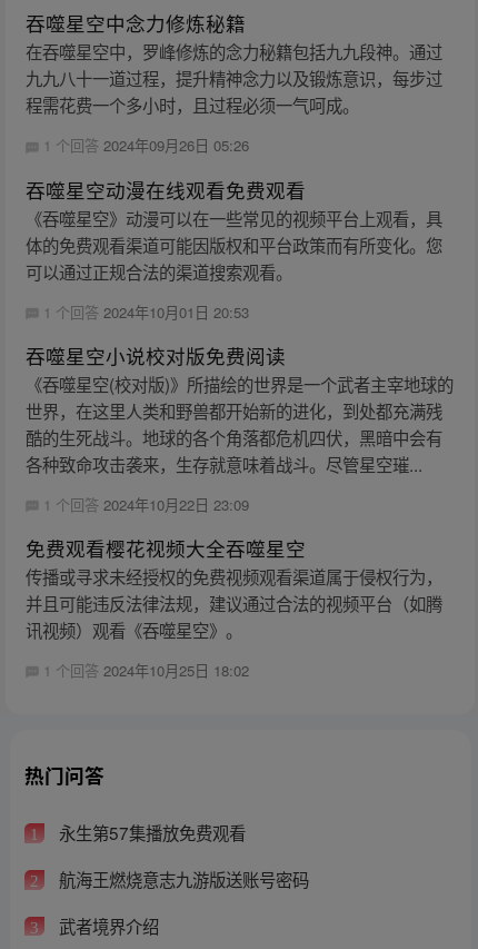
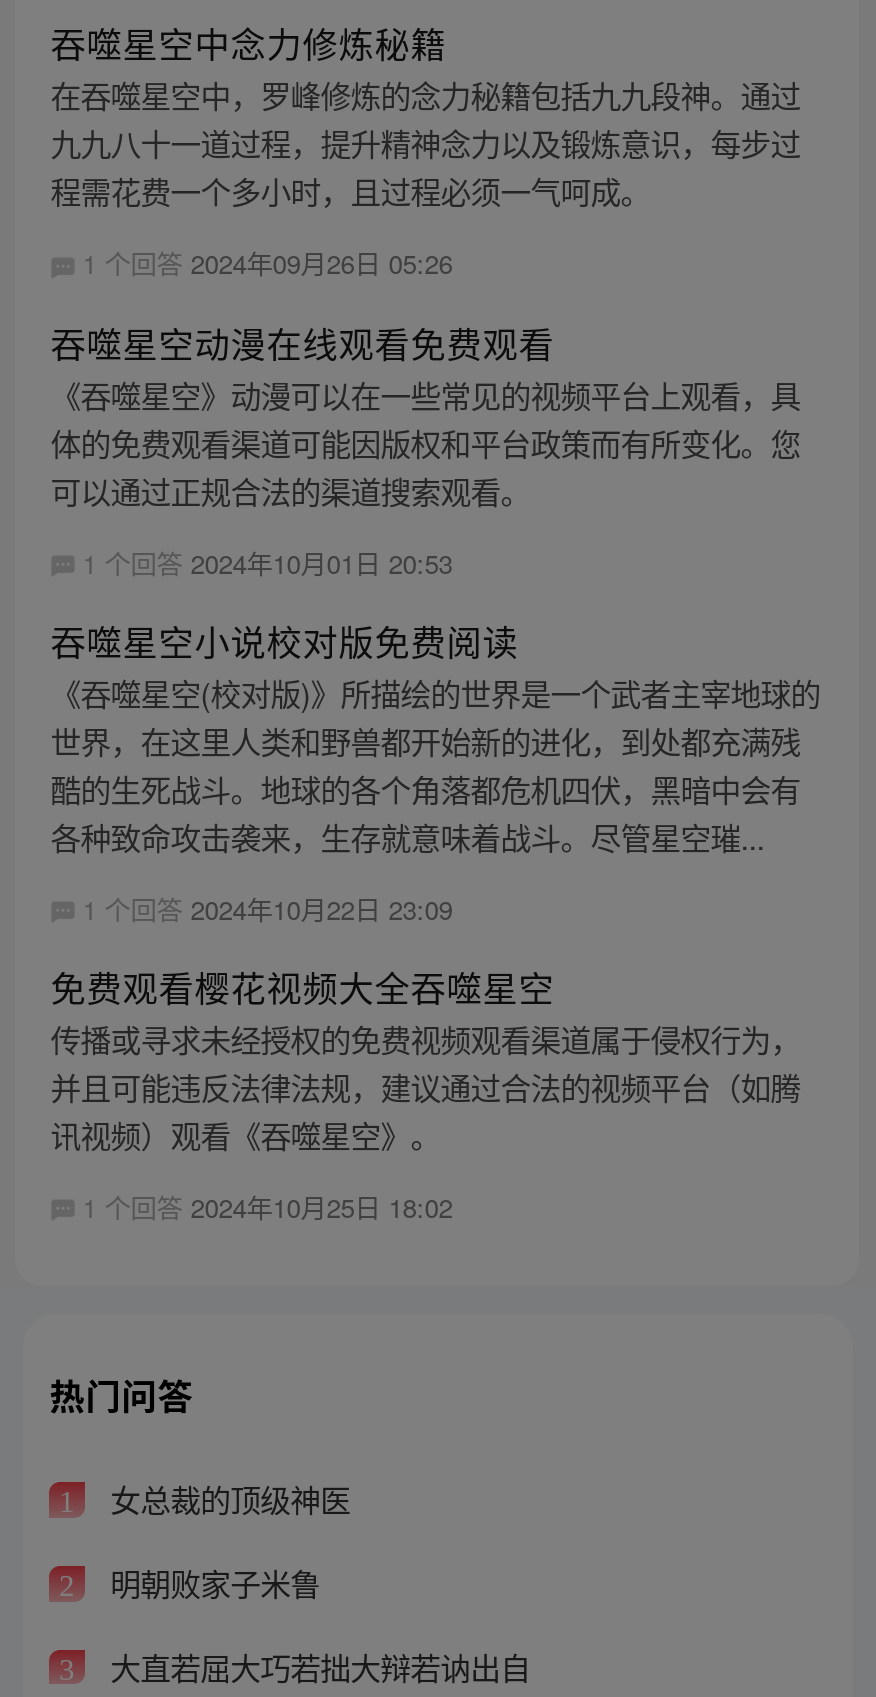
[54,821,245,845] 永生第57集播放免费观看 -> [102,1477,350,1521] 女总裁的顶级神医
[54,867,309,891] 航海王燃烧意志九游版送账号密码 -> [102,1560,320,1604] 明朝败家子米鲁
[54,913,159,938] 武者境界介绍 -> [102,1643,530,1687] 大直若屈大巧若拙大辩若讷出自

